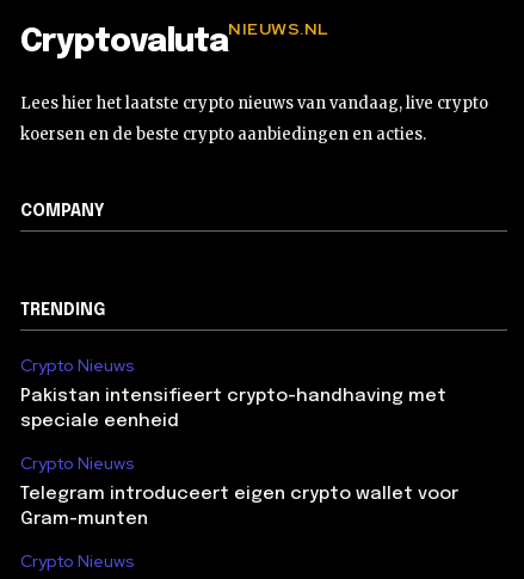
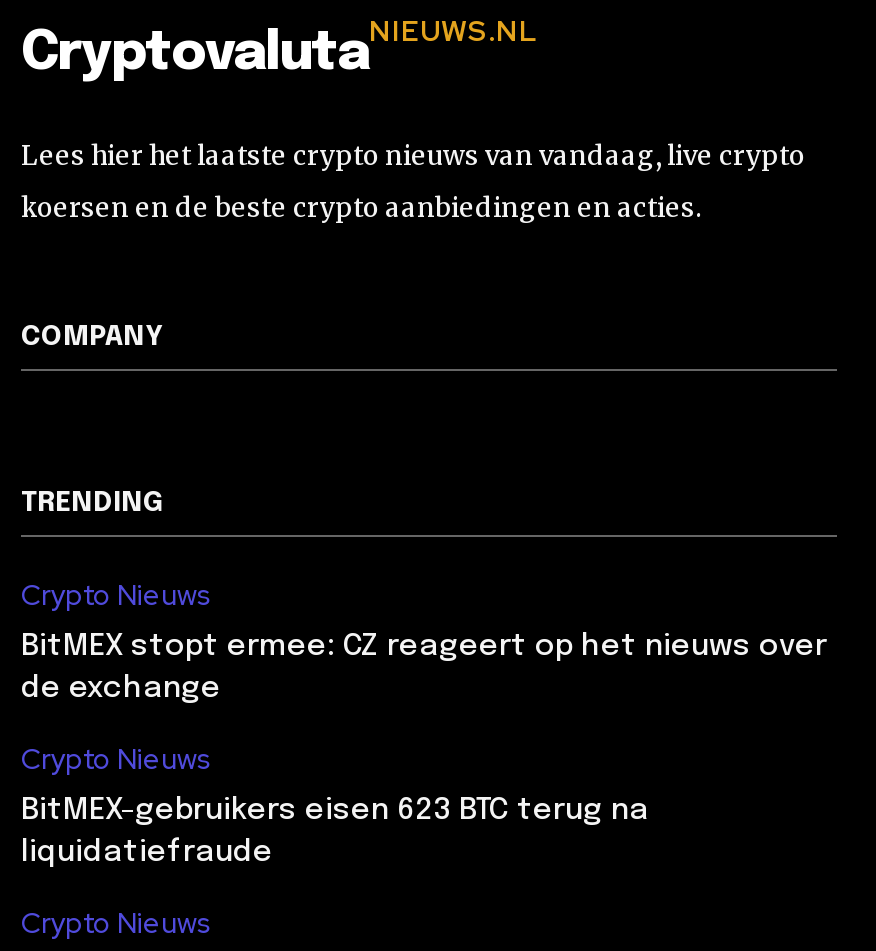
[20,387,446,431] Pakistan intensifieert crypto-handhaving met | speciale eenheid -> [21,631,827,705] BitMEX stopt ermee: CZ reageert op het nieuws over | de exchange
[20,484,458,529] Telegram introduceert eigen crypto wallet voor | Gram-munten -> [21,795,649,869] BitMEX-gebruikers eisen 623 BTC terug na | liquidatiefraude

